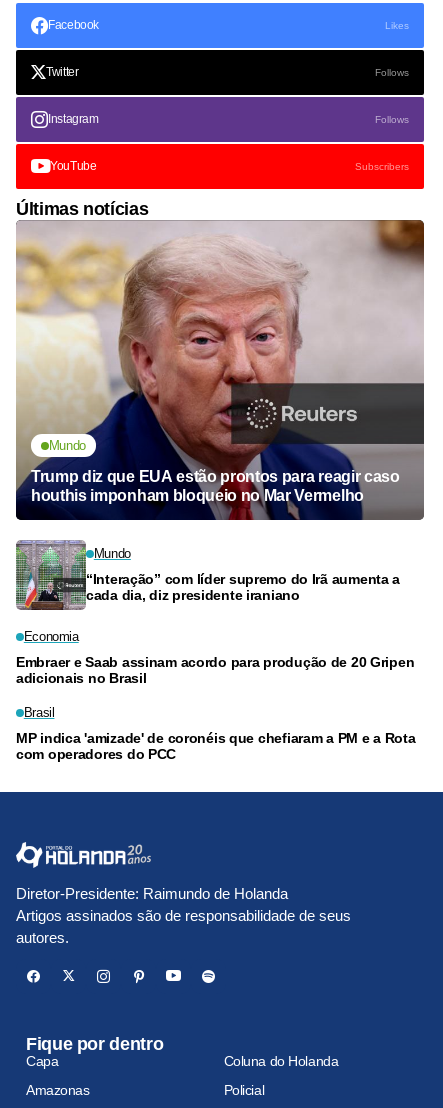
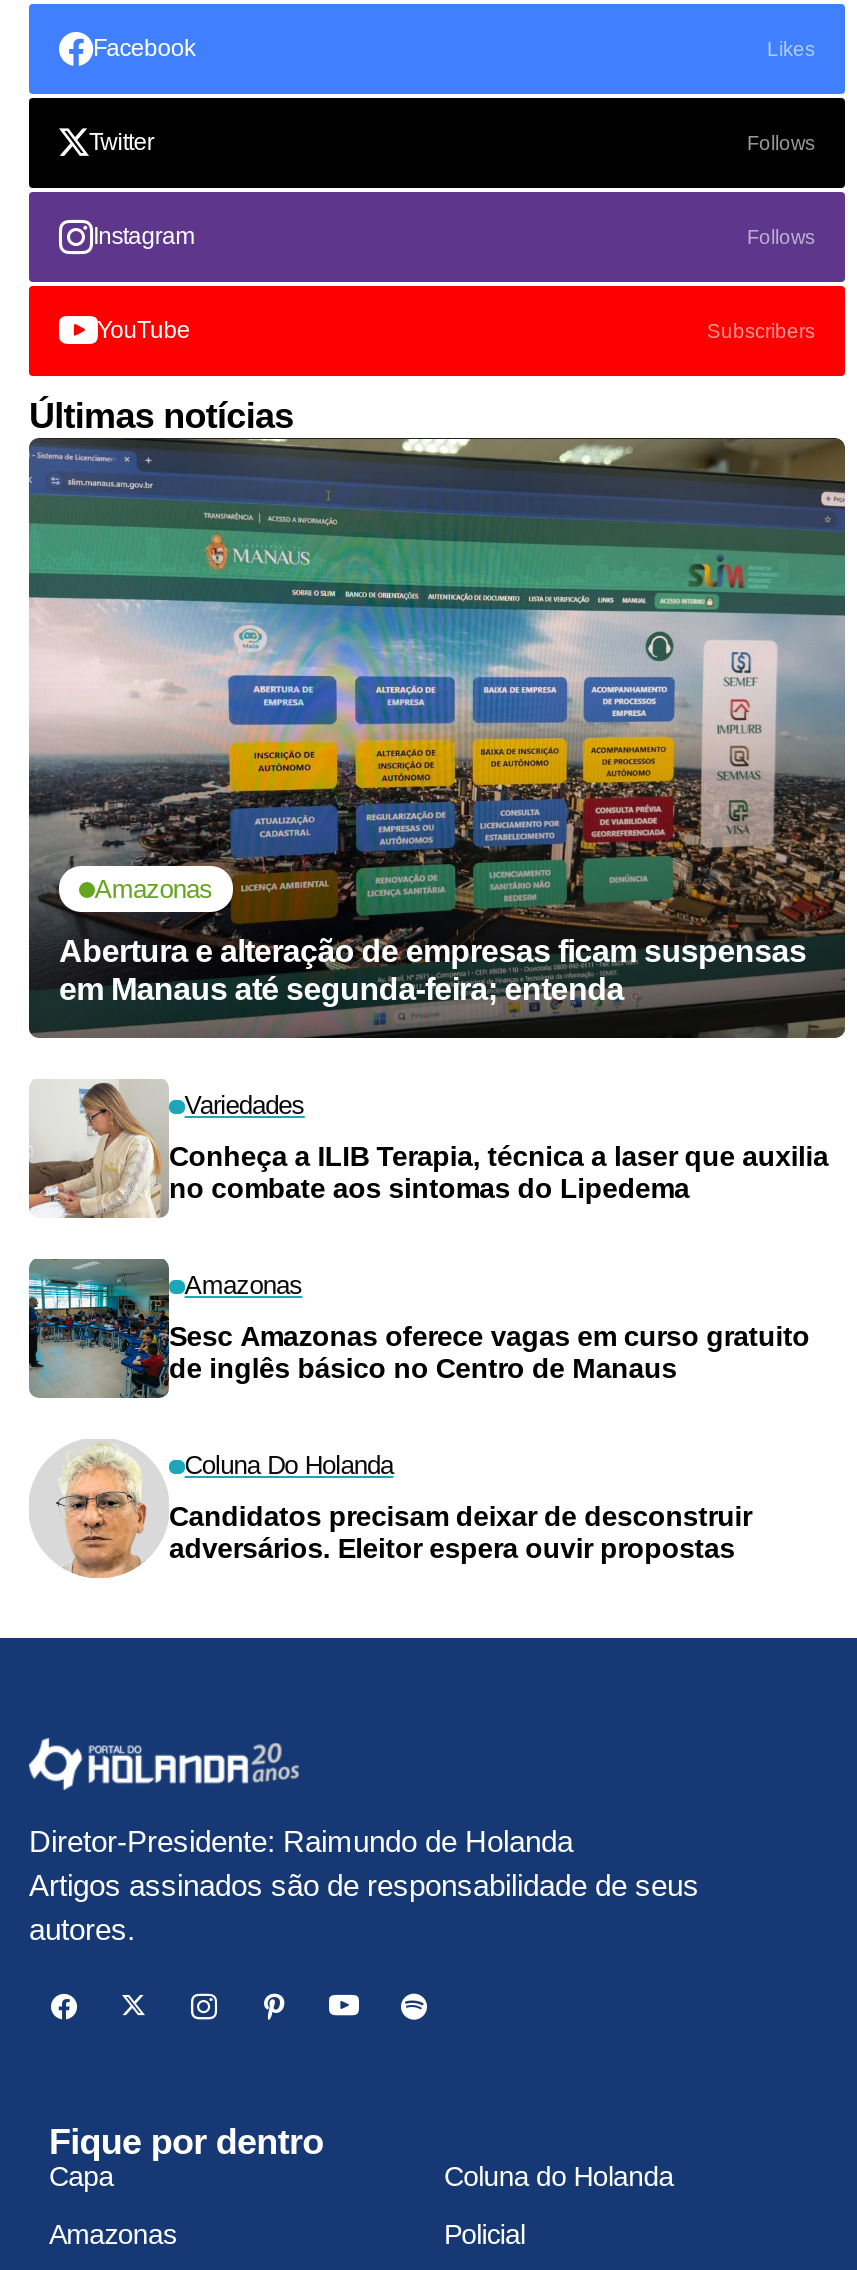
[15,220,424,521] [image] | Mundo -> [27,438,845,1034] [image] | Amazonas
[31,468,400,504] Trump diz que EUA estão prontos para reagir caso | houthis imponham bloqueio no Mar Vermelho -> [59,935,806,1007] Abertura e alteração de empresas ficam suspensas | em Manaus até segunda-feira; entenda
[16,540,400,611] [image] | “Interação” com líder supremo do Irã aumenta a | cada dia, diz presidente iraniano -> [29,1080,828,1218] [image] | Conheça a ILIB Terapia, técnica a laser que auxilia | no combate aos sintomas do Lipedema
[94,546,131,561] Mundo -> [185,1091,305,1121] Variedades
[24,629,79,644] Economia -> [185,1271,302,1301] Amazonas
[16,654,414,686] Embraer e Saab assinam acordo para produção de 20 Gripen | adicionais no Brasil -> [169,1321,810,1385] Sesc Amazonas oferece vagas em curso gratuito | de inglês básico no Centro de Manaus
[24,705,54,720] Brasil -> [185,1451,393,1481] Coluna Do Holanda
[16,730,415,762] MP indica 'amizade' de coronéis que chefiaram a PM e a Rota | com operadores do PCC -> [169,1501,751,1565] Candidatos precisam deixar de desconstruir | adversários. Eleitor espera ouvir propostas

